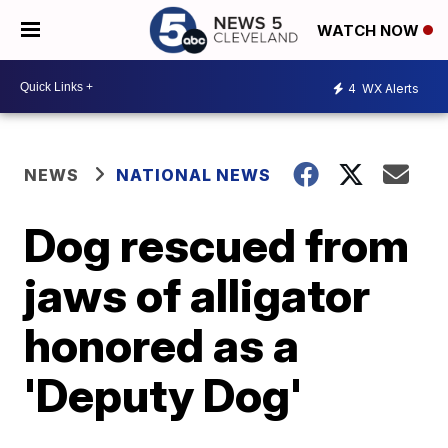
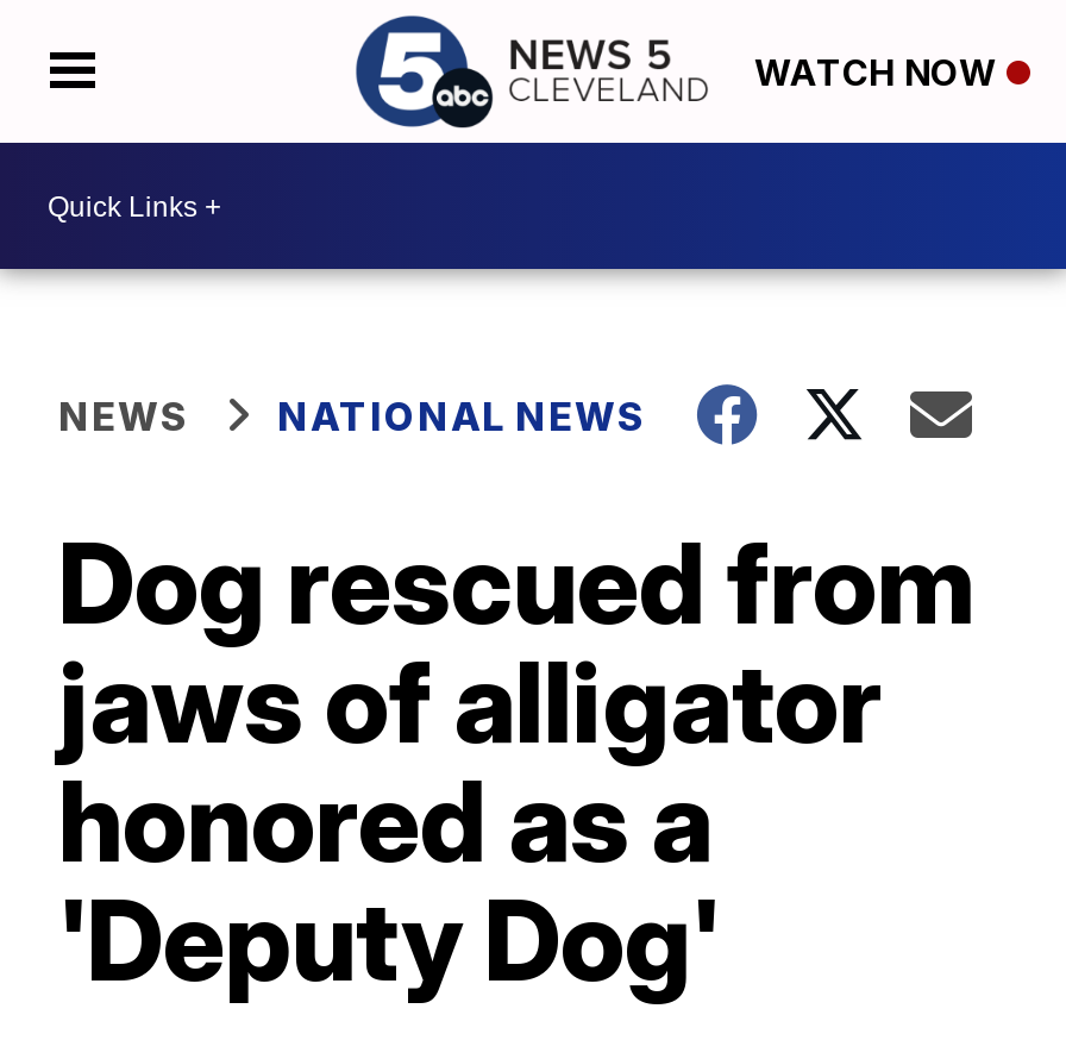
[348,80,419,95] 4 WX Alerts -> none

